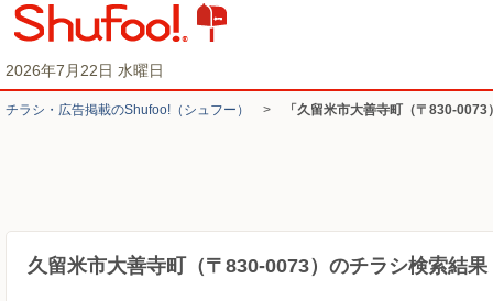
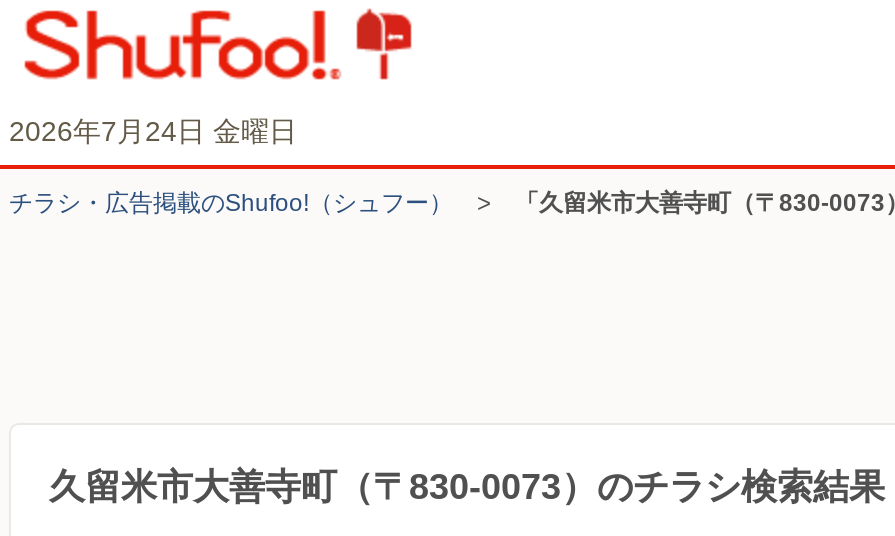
[6,62,164,79] 2026年7月22日 水曜日 -> [9,115,297,147] 2026年7月24日 金曜日

